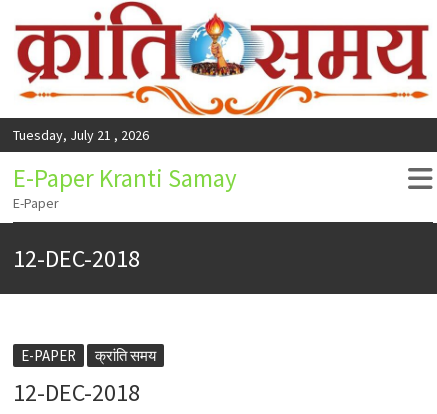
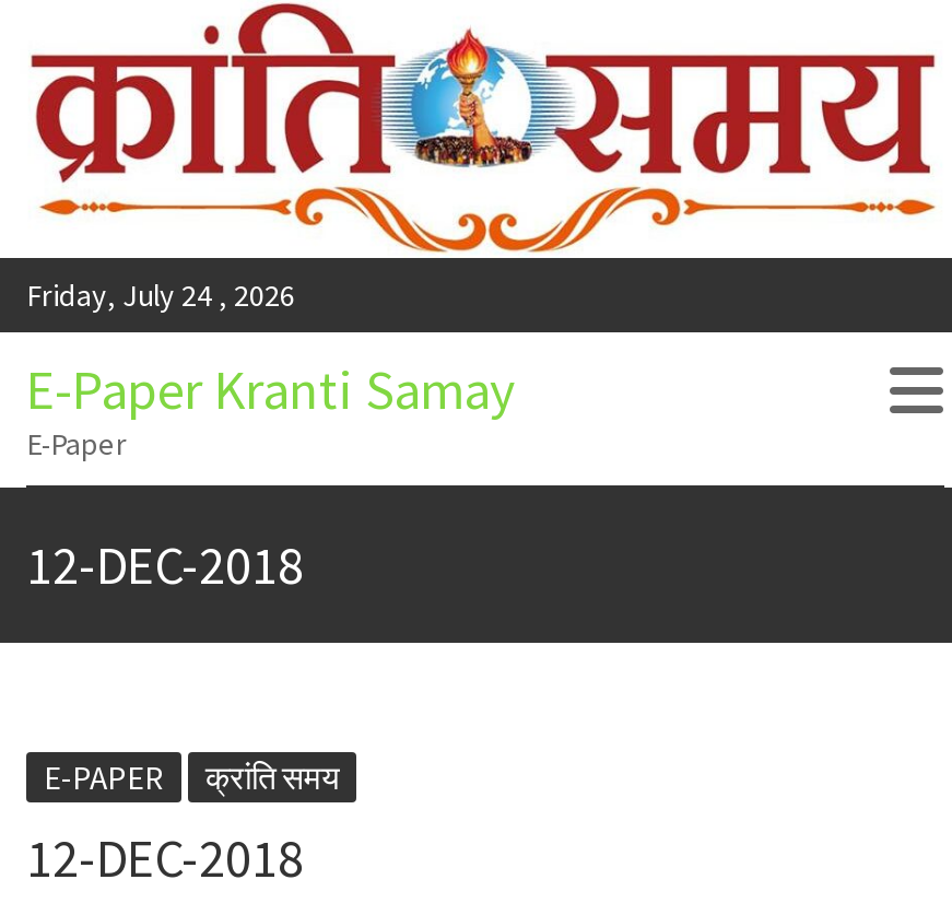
[13,126,149,144] Tuesday, July 21 , 2026 -> [26,275,295,314] Friday, July 24 , 2026

